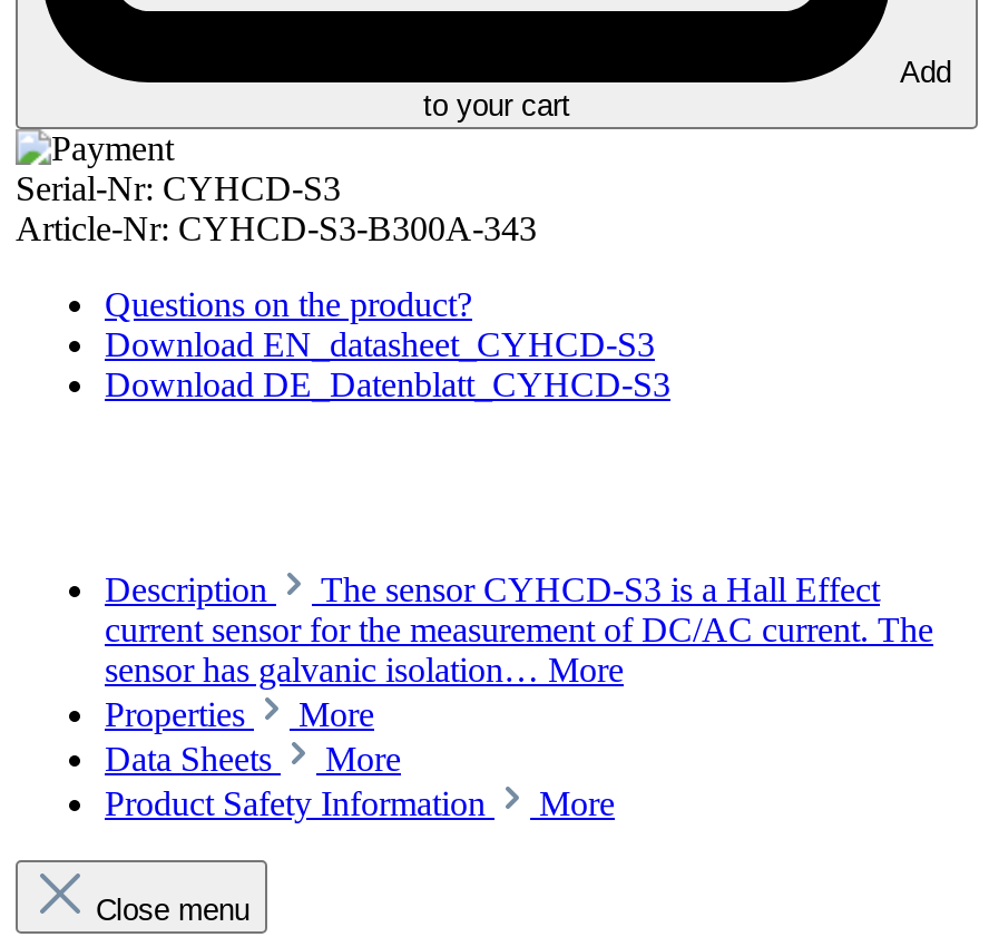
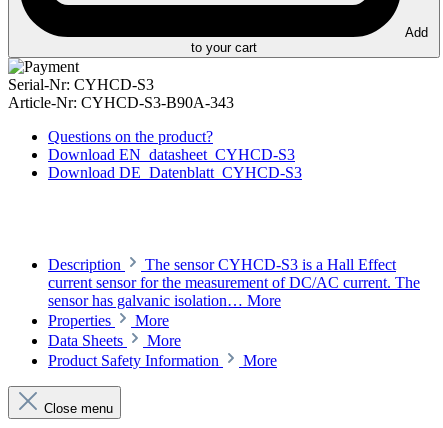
[16,209,537,247] Article-Nr: CYHCD-S3-B300A-343 -> [8,94,234,111] Article-Nr: CYHCD-S3-B90A-343

